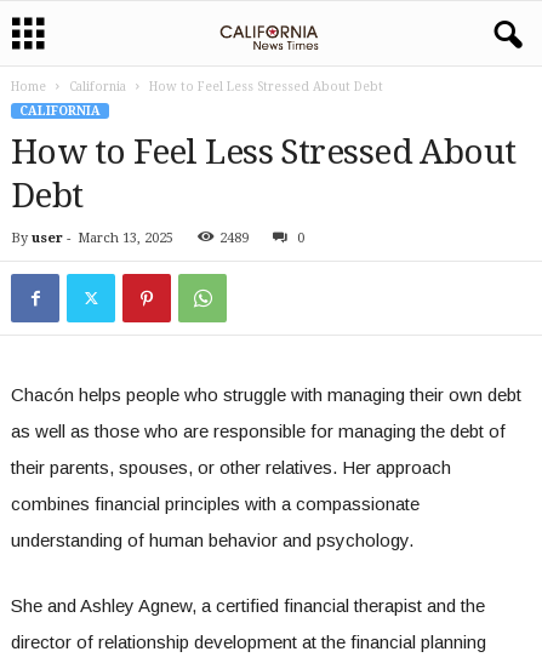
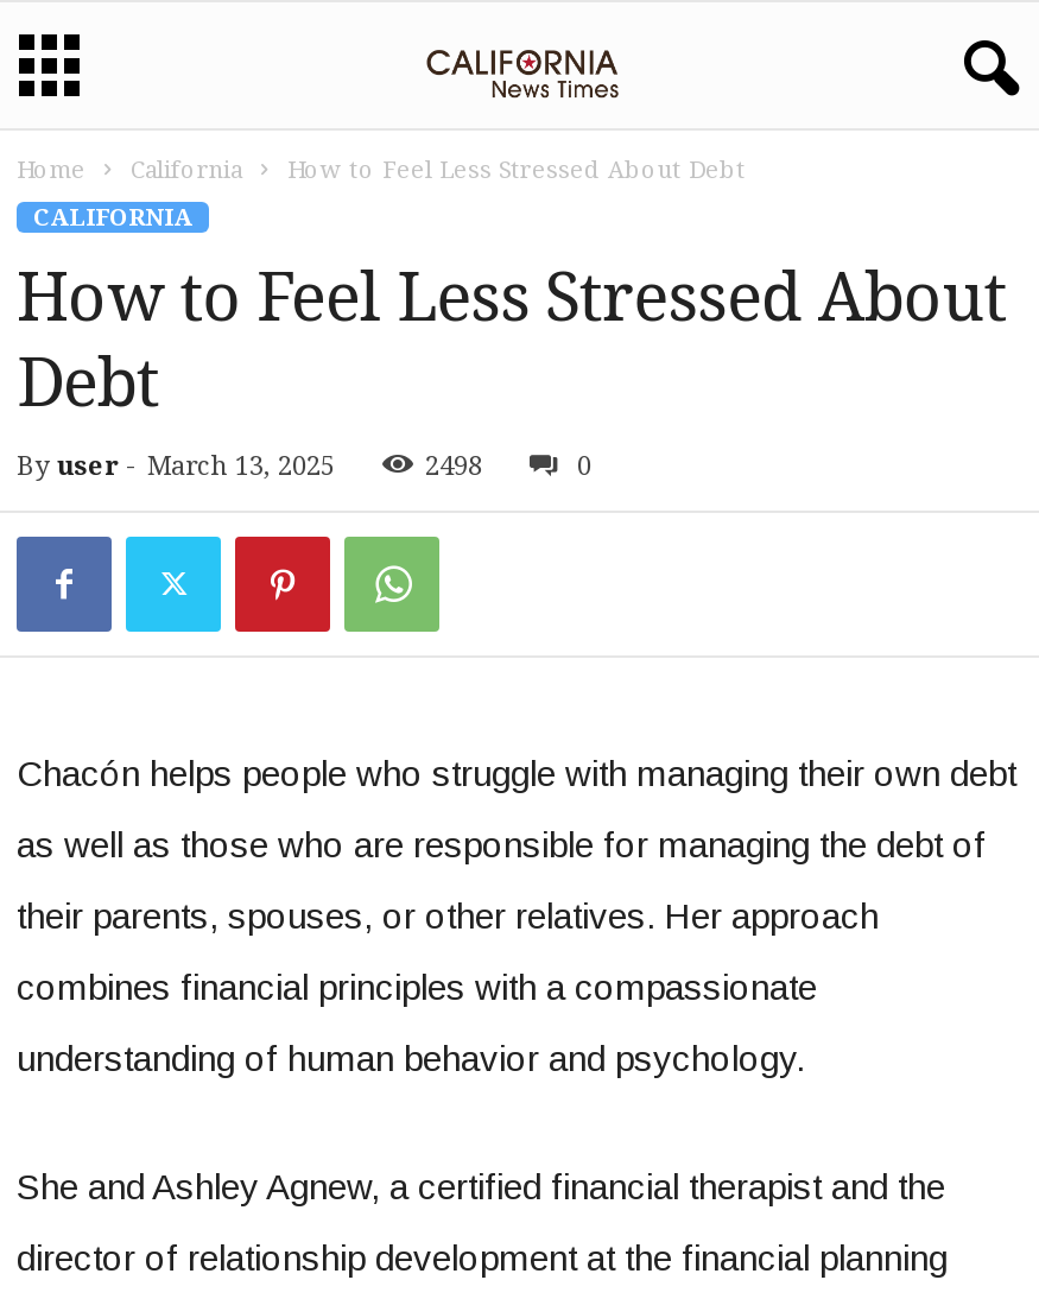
[219,230,249,246] 2489 -> [425,451,482,482] 2498

